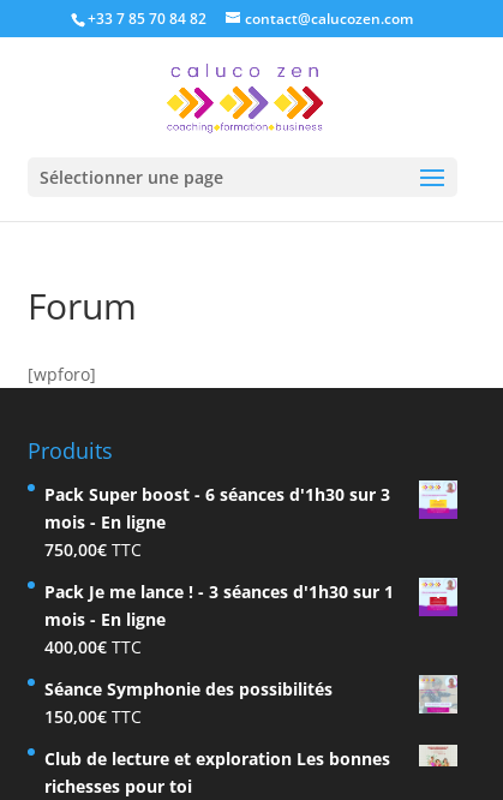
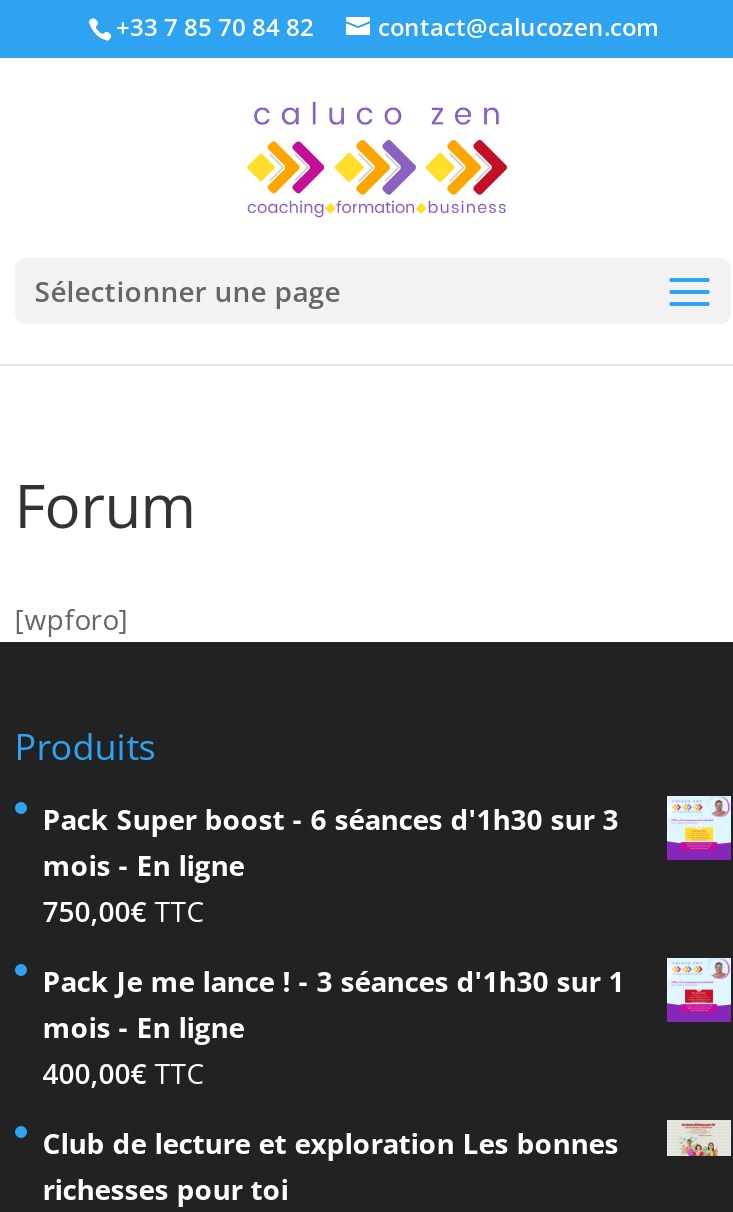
[44,677,332,728] Séance Symphonie des possibilités | 150,00€ TTC -> none
[418,676,459,715] [image] -> none

